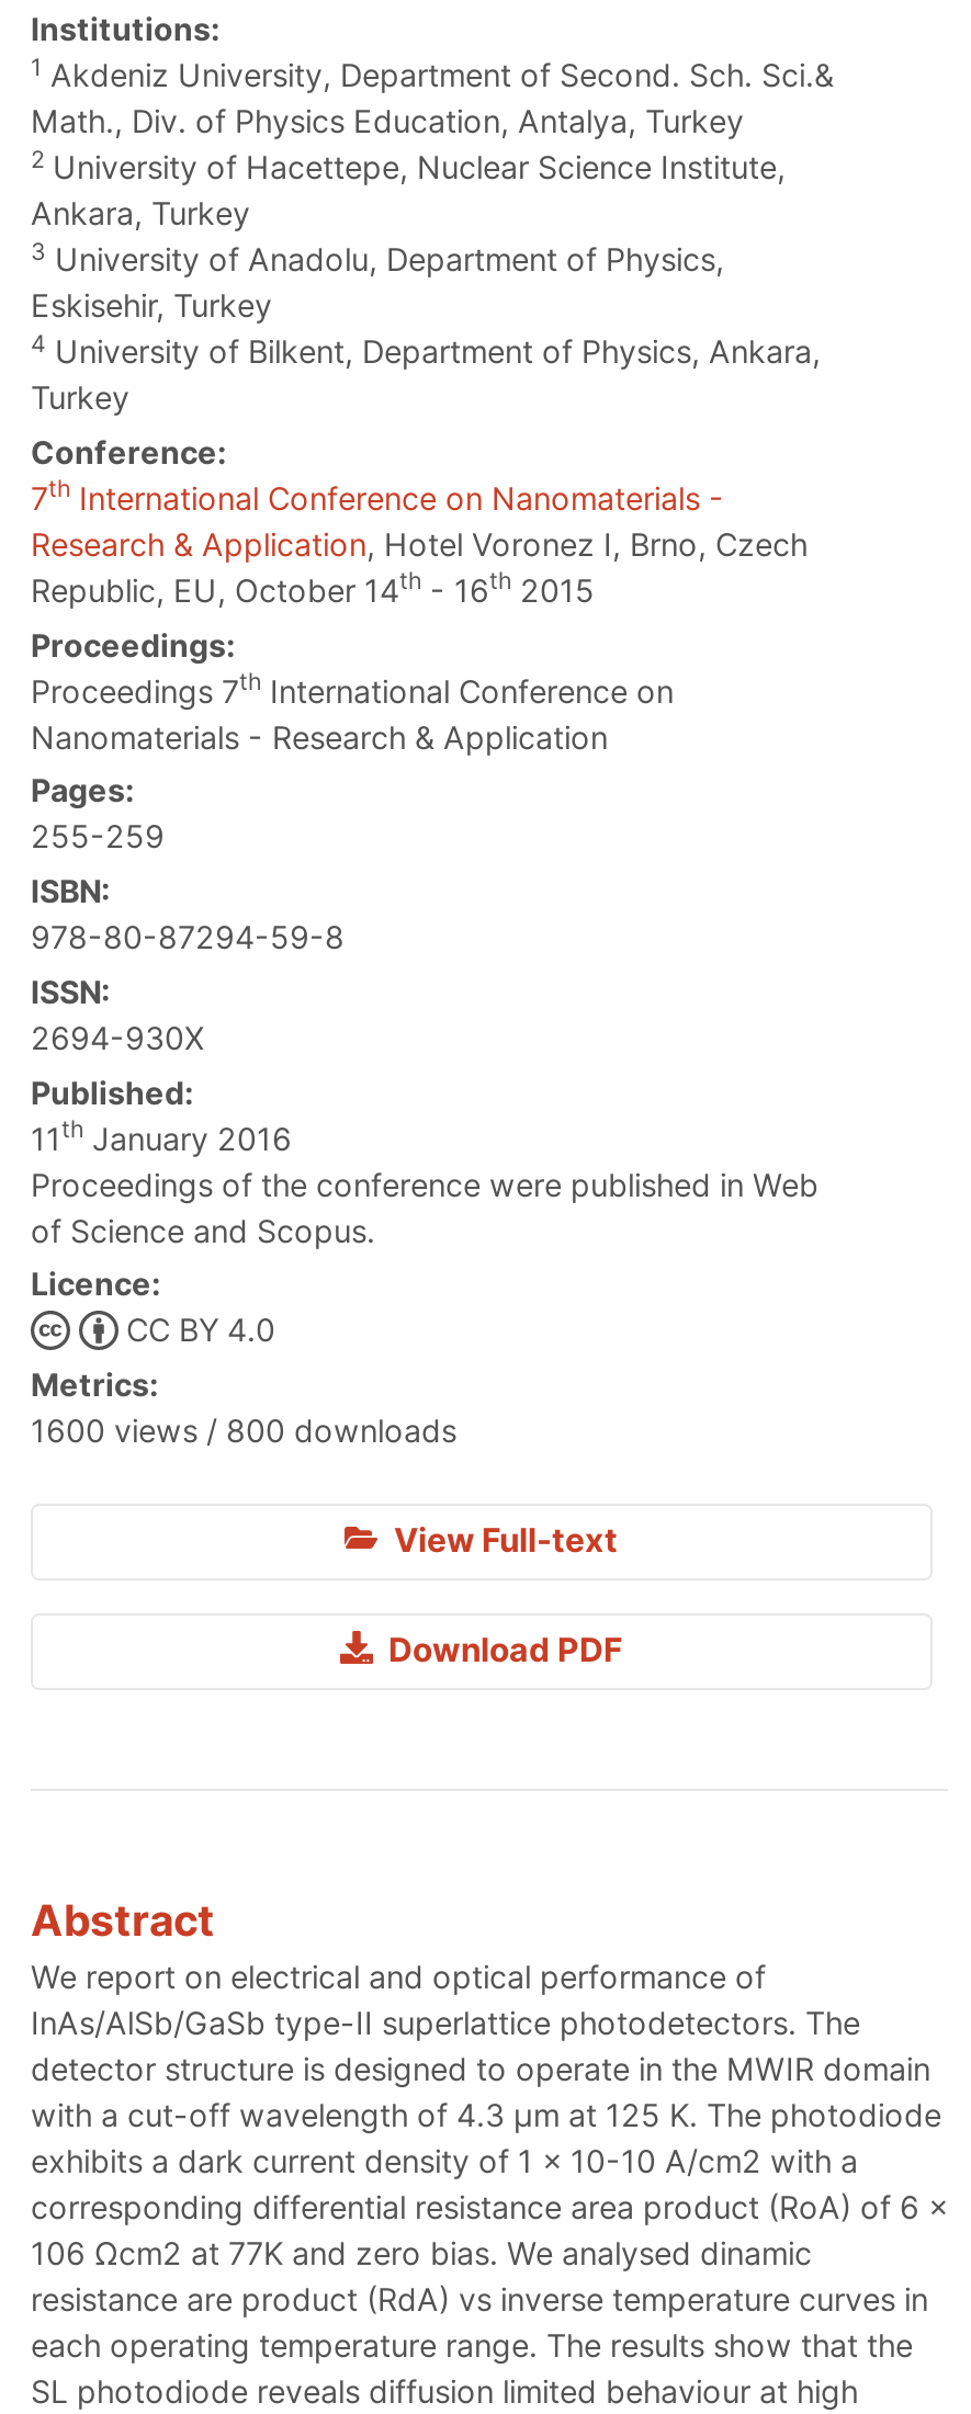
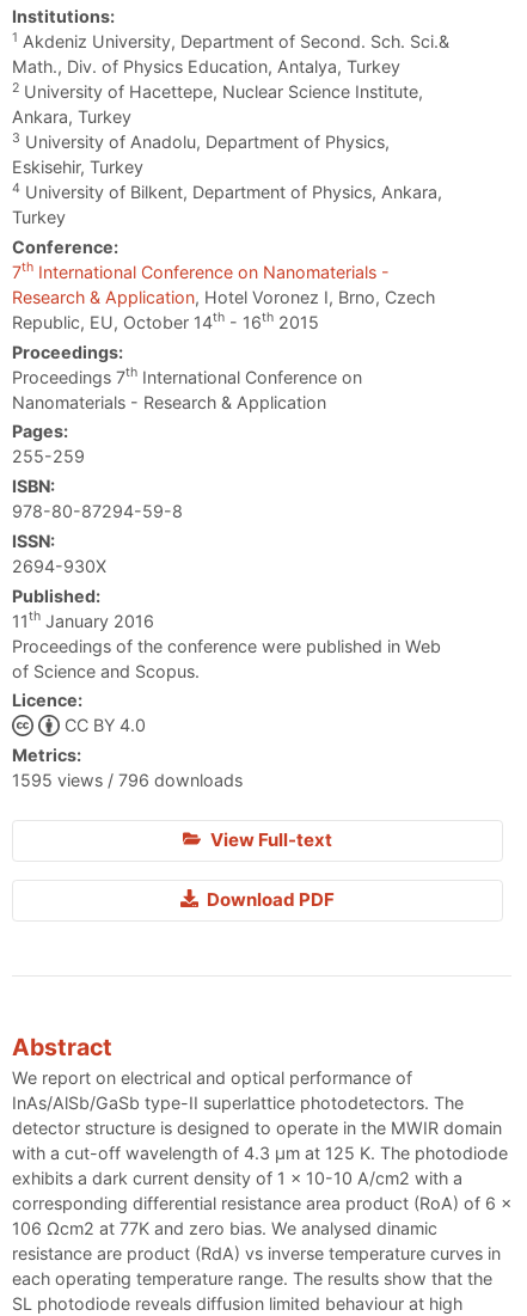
[31,1412,456,1449] 1600 views / 800 downloads -> [12,770,243,790] 1595 views / 796 downloads

